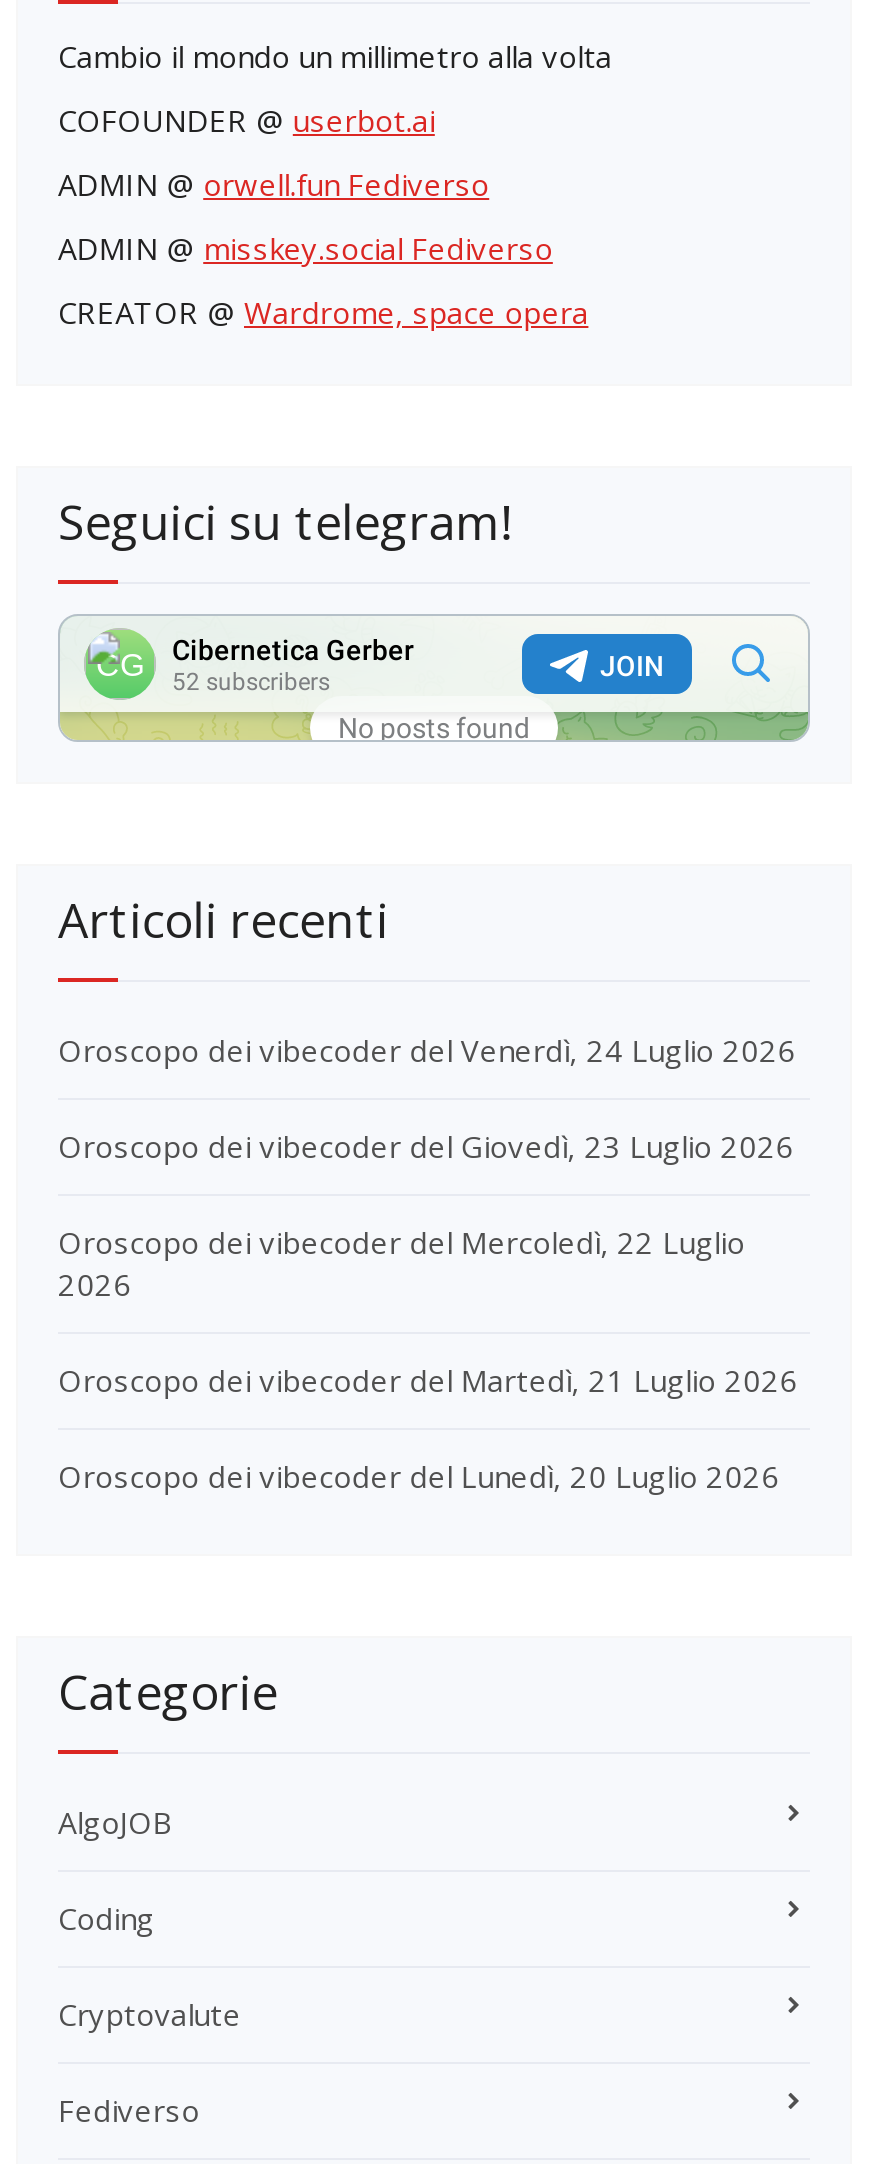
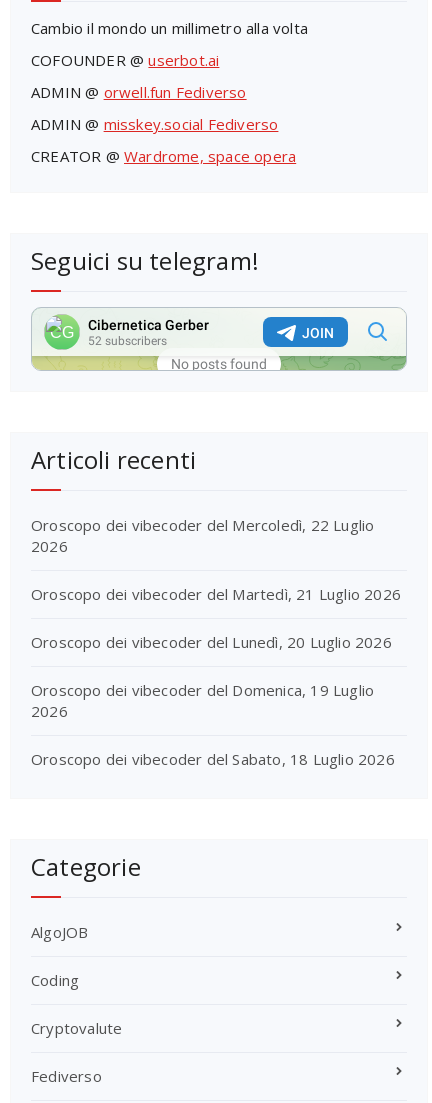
[58,1030,796,1166] Oroscopo dei vibecoder del Venerdì, 24 Luglio 2026 | Oroscopo dei vibecoder del Giovedì, 23 Luglio 2026 -> none
moved [58,1222,798,1496] -> [31,515,401,652]: Oroscopo dei vibecoder del Mercoledì, 22 Luglio | 2026 | Oroscopo dei vibecoder del Martedì, 21 Luglio 2026 | Oroscopo dei vibecoder del Lunedì, 20 Luglio 2026
none -> [31,680,395,769] Oroscopo dei vibecoder del Domenica, 19 Luglio | 2026 | Oroscopo dei vibecoder del Sabato, 18 Luglio 2026

